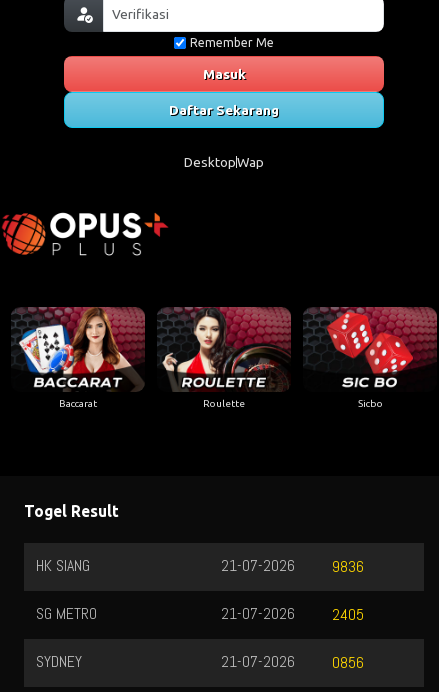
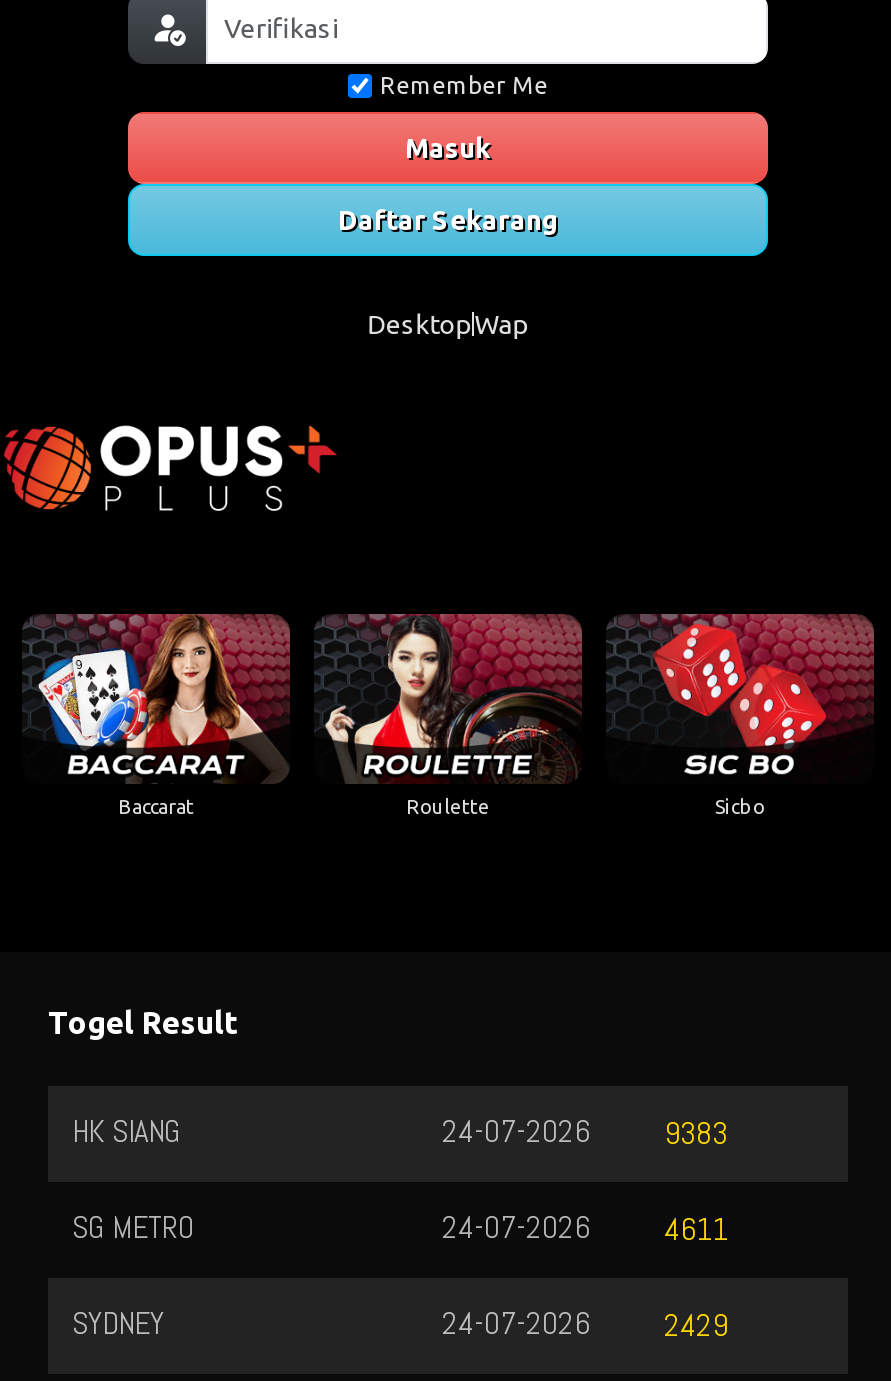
[221,556,295,576] 21-07-2026 -> [442,1112,590,1152] 24-07-2026
[332,556,364,576] 9836 -> [664,1113,728,1153] 9383
[221,604,295,624] 21-07-2026 -> [442,1208,590,1248] 24-07-2026
[332,604,364,624] 2405 -> [664,1209,728,1249] 4611
[221,652,295,672] 21-07-2026 -> [442,1304,590,1344] 24-07-2026
[332,652,364,672] 0856 -> [664,1305,728,1345] 2429

